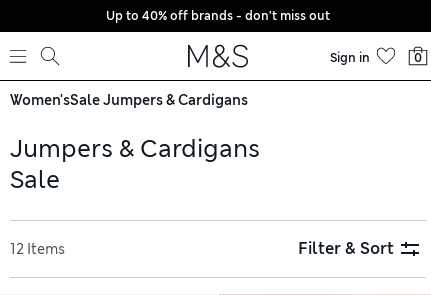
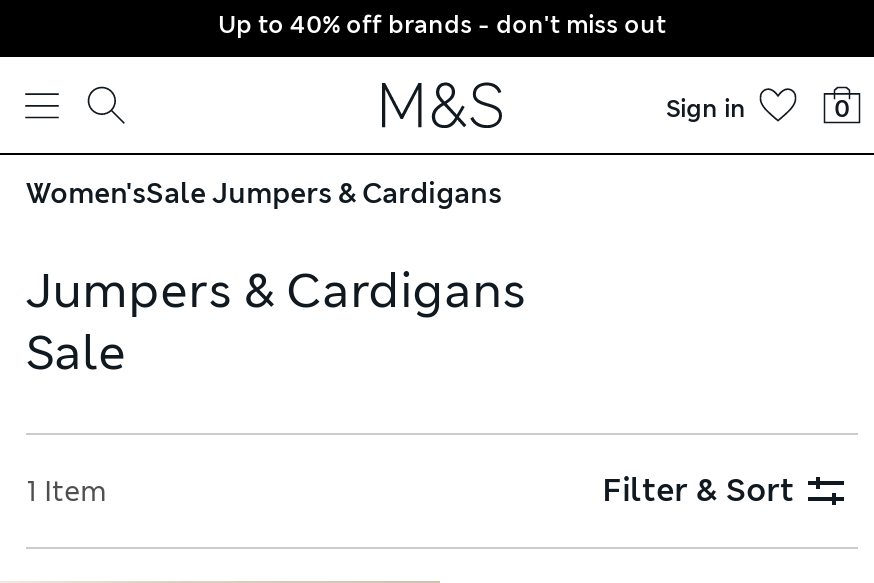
[10,239,65,257] 12 Items -> [26,472,106,508] 1 Item

